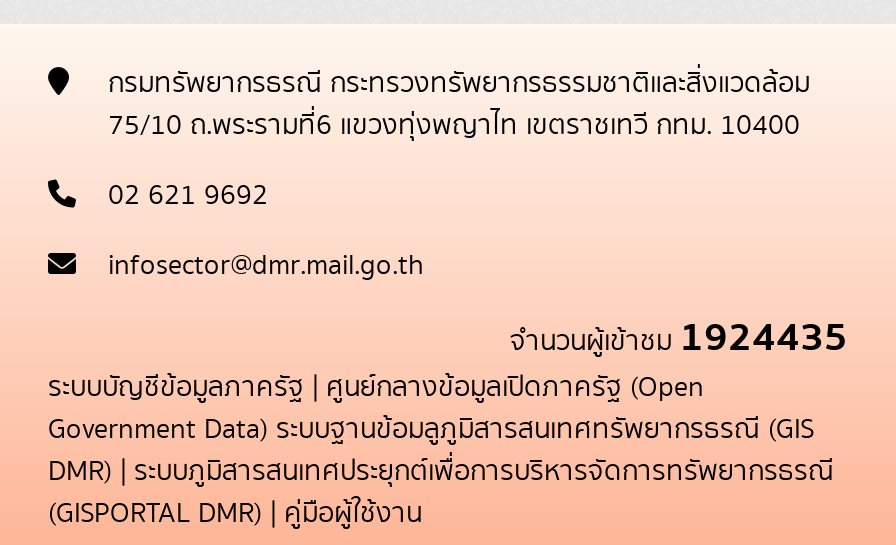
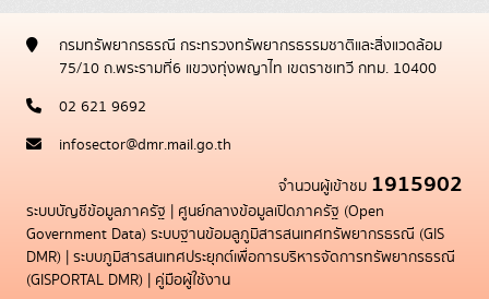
[510,306,848,370] จำนวนผู้เข้าชม1924435 -> [278,167,463,202] จำนวนผู้เข้าชม1915902

